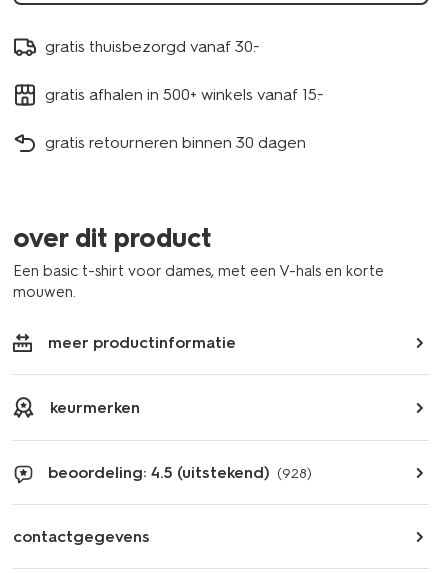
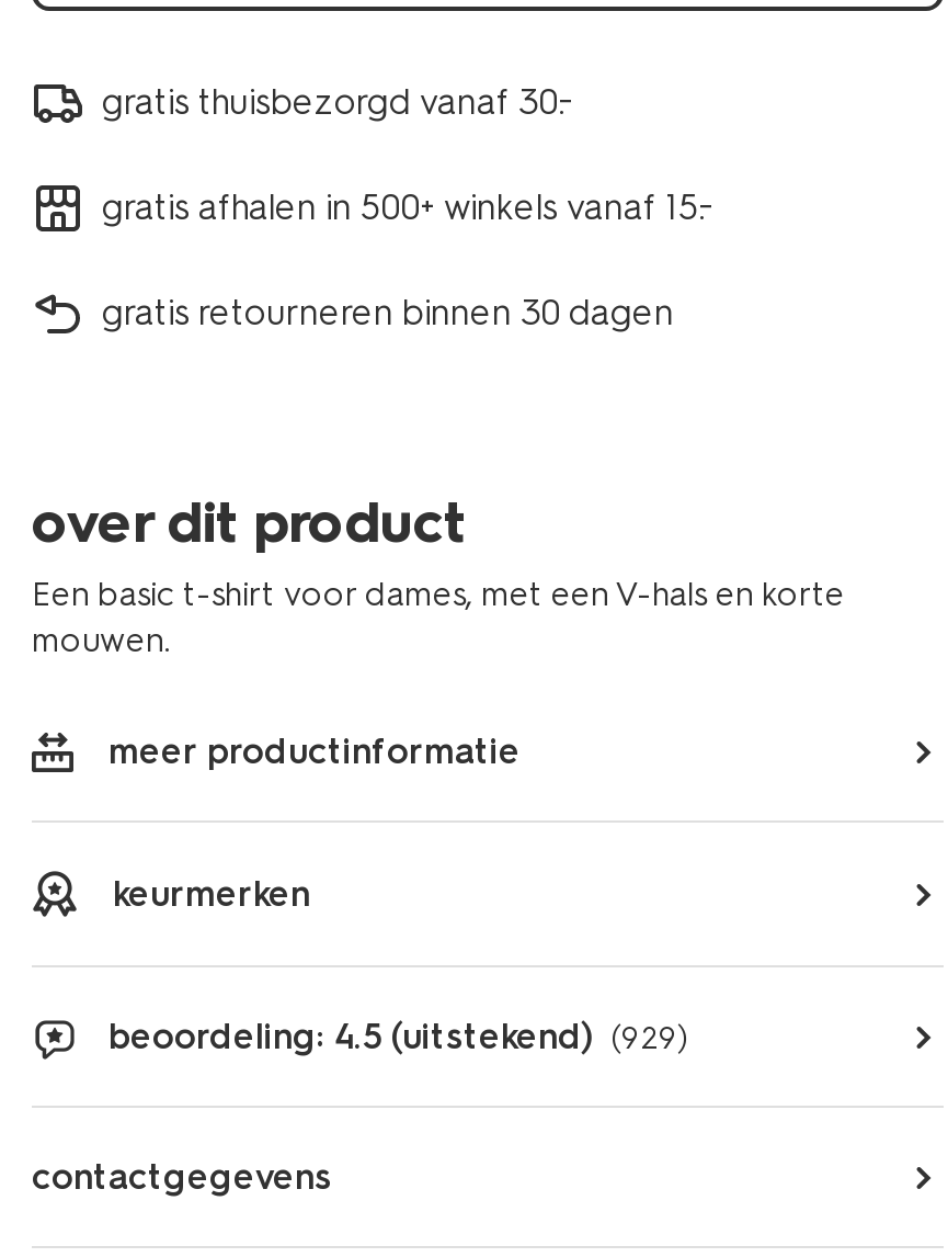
[48,463,312,482] beoordeling: 4.5 (uitstekend) (928) -> [108,1016,689,1057] beoordeling: 4.5 (uitstekend) (929)

